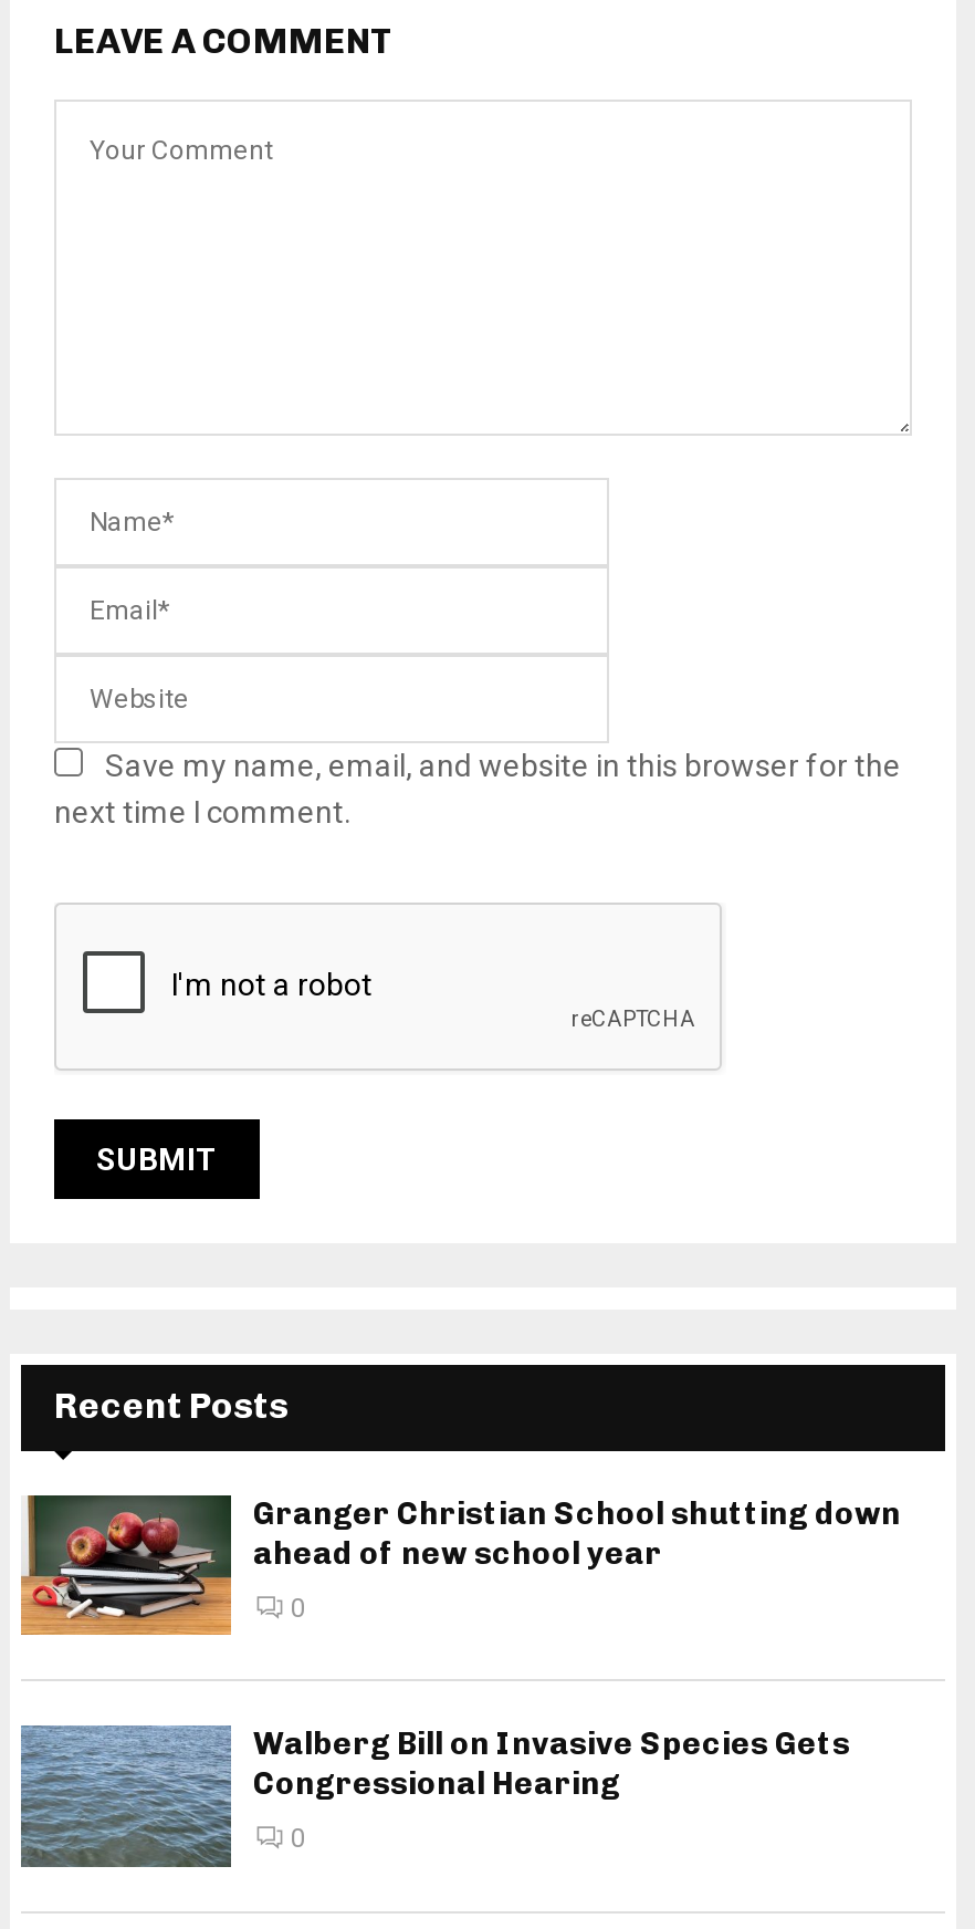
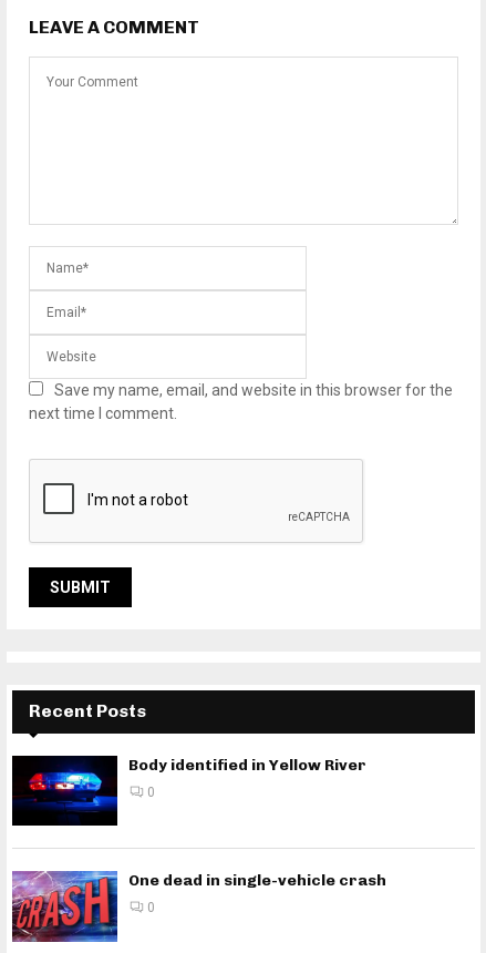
[19,1493,901,1675] [image] | Granger Christian School shutting down | ahead of new school year -> [11,756,366,827] [image] | Body identified in Yellow River
[19,1723,850,1907] [image] | Walberg Bill on Invasive Species Gets | Congressional Hearing -> [11,851,386,943] [image] | One dead in single-vehicle crash

